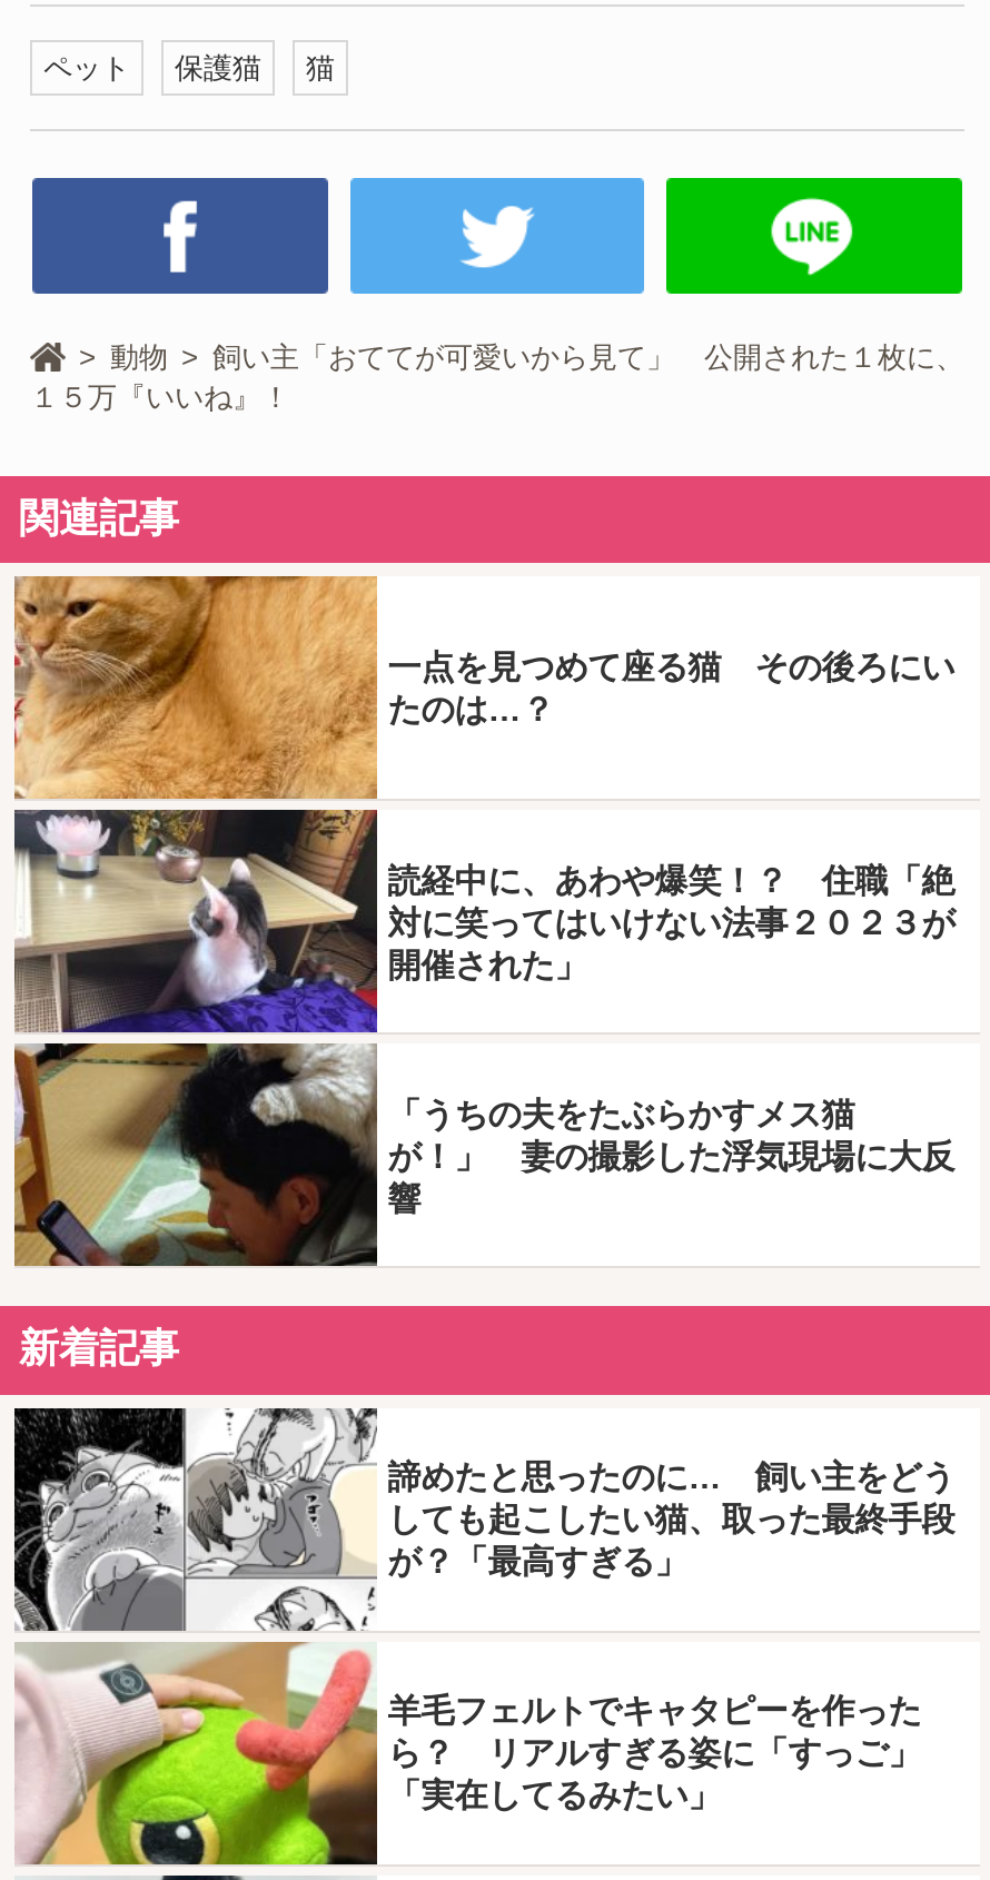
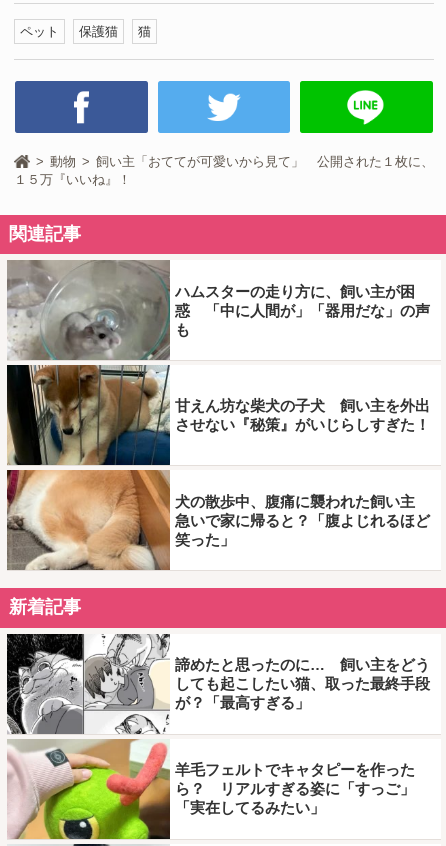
[12,574,955,1268] [image] | 一点を見つめて座る猫 その後ろにい | たのは…？ -> [6,260,430,571] [image] | ハムスターの走り方に、飼い主が困 | 惑 「中に人間が」「器用だな」の声 | も
[388,860,955,982] 読経中に、あわや爆笑！？ 住職「絶 | 対に笑ってはいけない法事２０２３が | 開催された」 -> [175,397,430,433] 甘えん坊な柴犬の子犬 飼い主を外出 | させない『秘策』がいじらしすぎた！
[388,1094,955,1216] 「うちの夫をたぶらかすメス猫 | が！」 妻の撮影した浮気現場に大反 | 響 -> [175,493,430,548] 犬の散歩中、腹痛に襲われた飼い主 | 急いで家に帰ると？「腹よじれるほど | 笑った」

